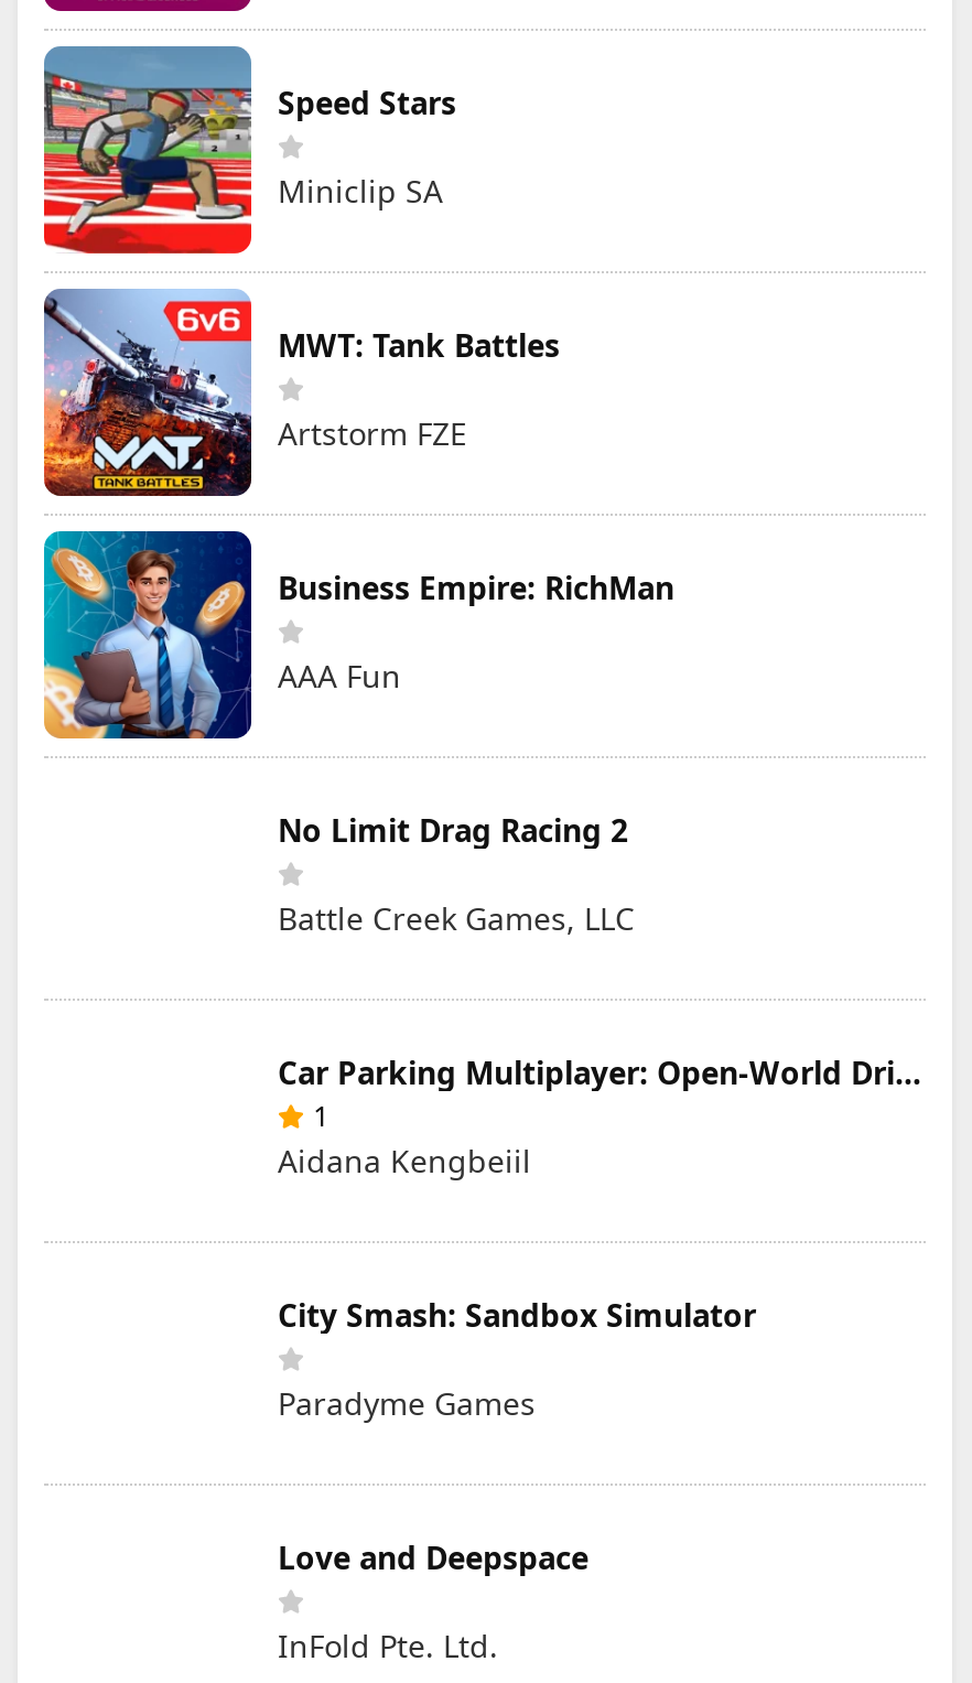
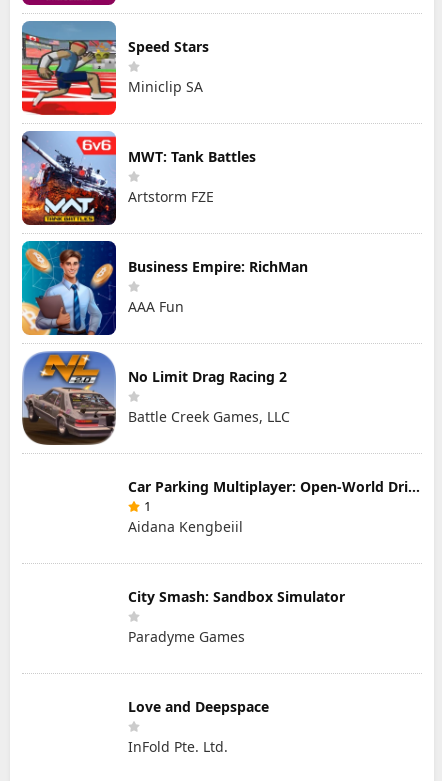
none -> [21,350,117,446] [image]

